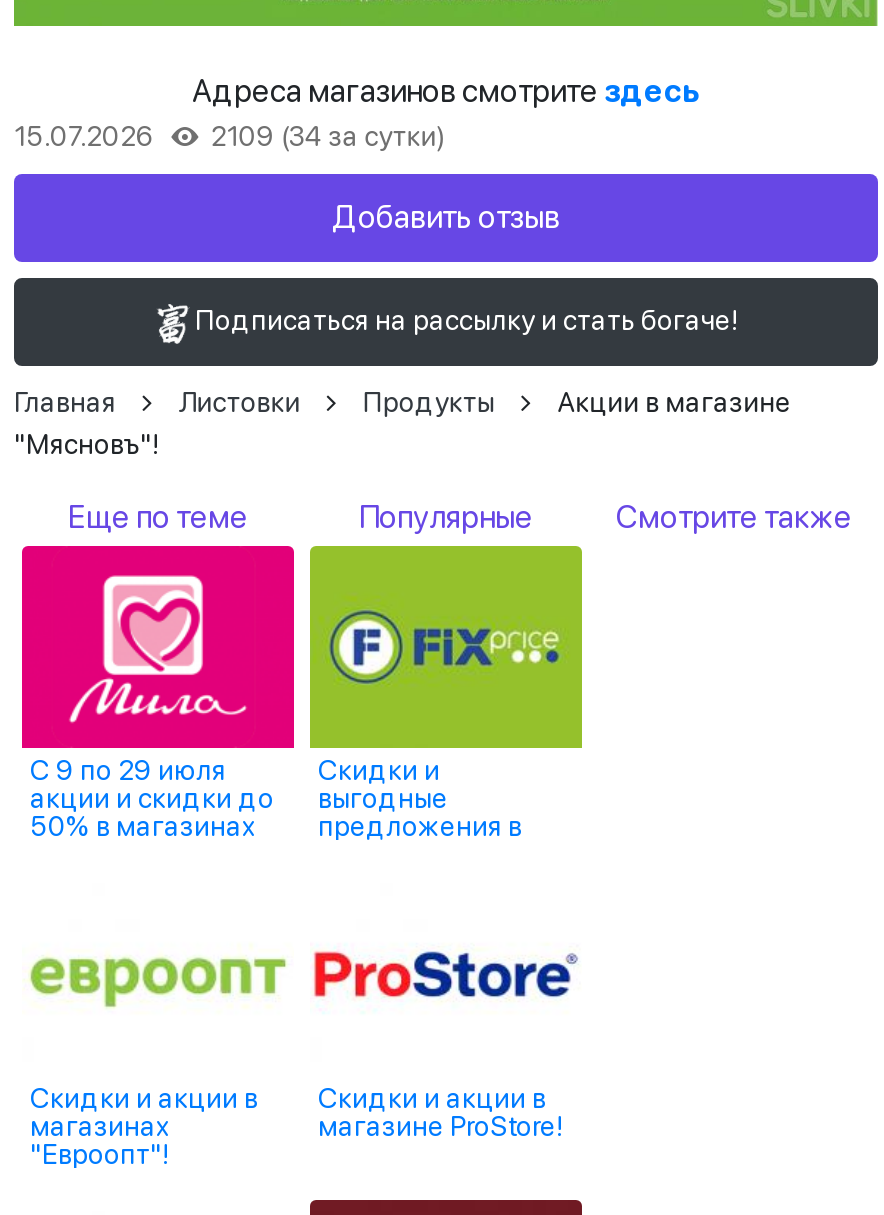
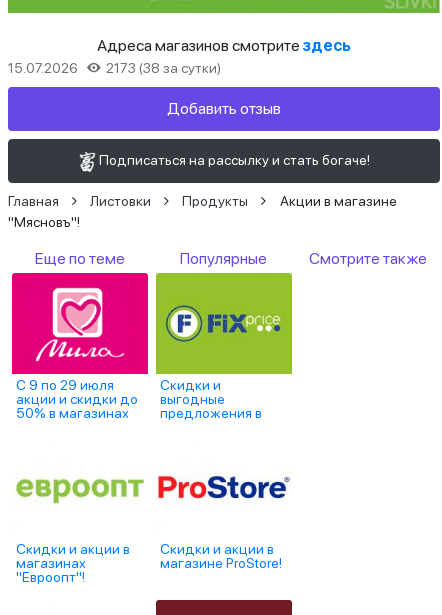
[14,121,444,153] 15.07.2026 2109 (34 за сутки) -> [8,60,221,76] 15.07.2026 2173 (38 за сутки)

